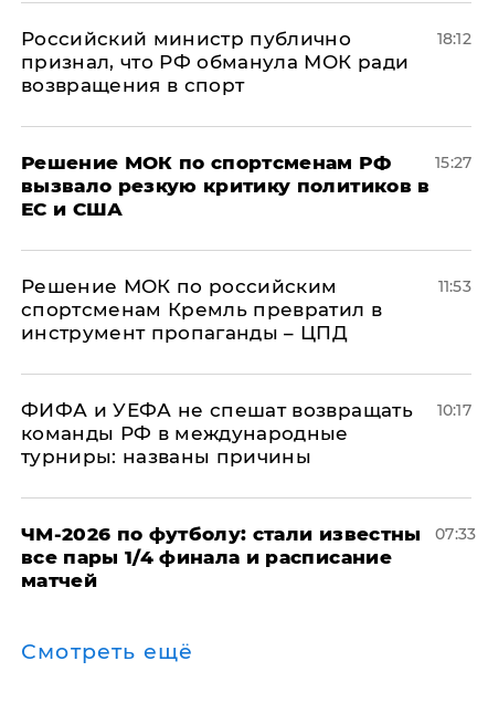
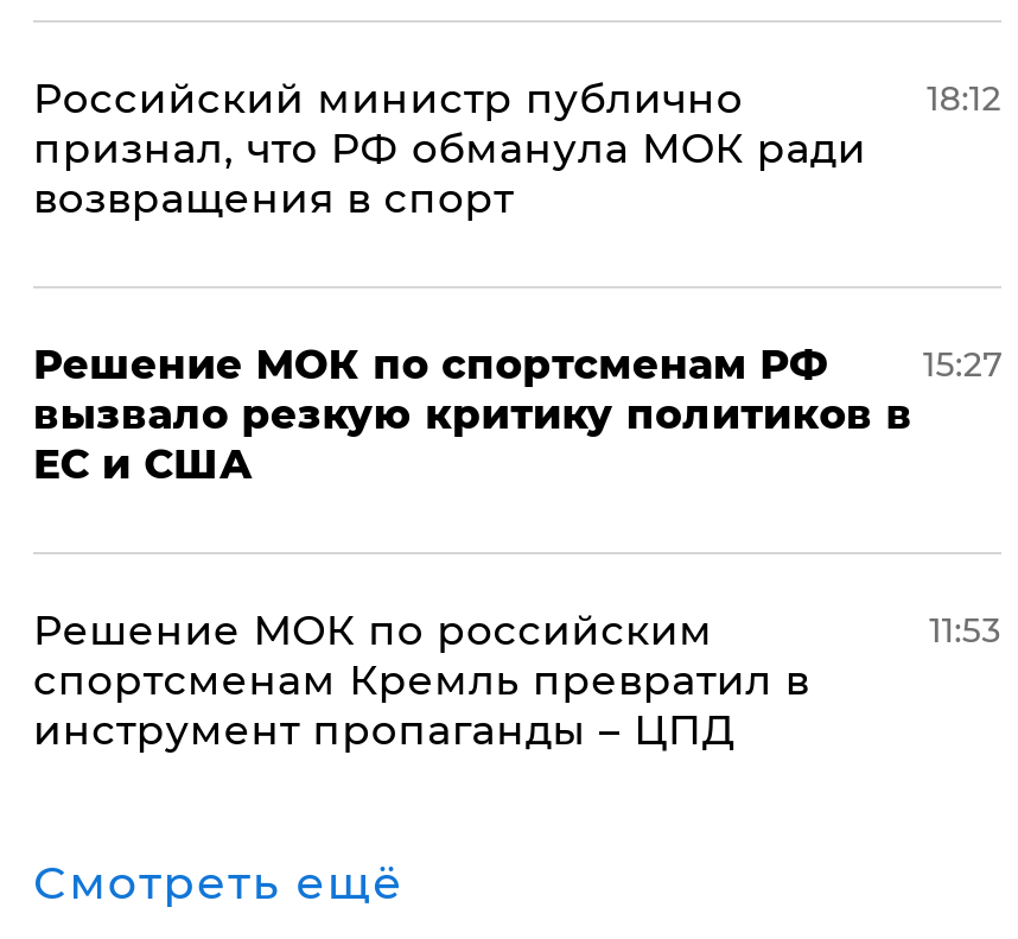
[21,399,413,467] ФИФА и УЕФА не спешат возвращать | команды РФ в международные | турниры: названы причины -> none
[437,400,471,420] 10:17 -> none
[21,523,421,591] ЧМ-2026 по футболу: стали известны | все пары 1/4 финала и расписание | матчей -> none
[435,524,476,544] 07:33 -> none

